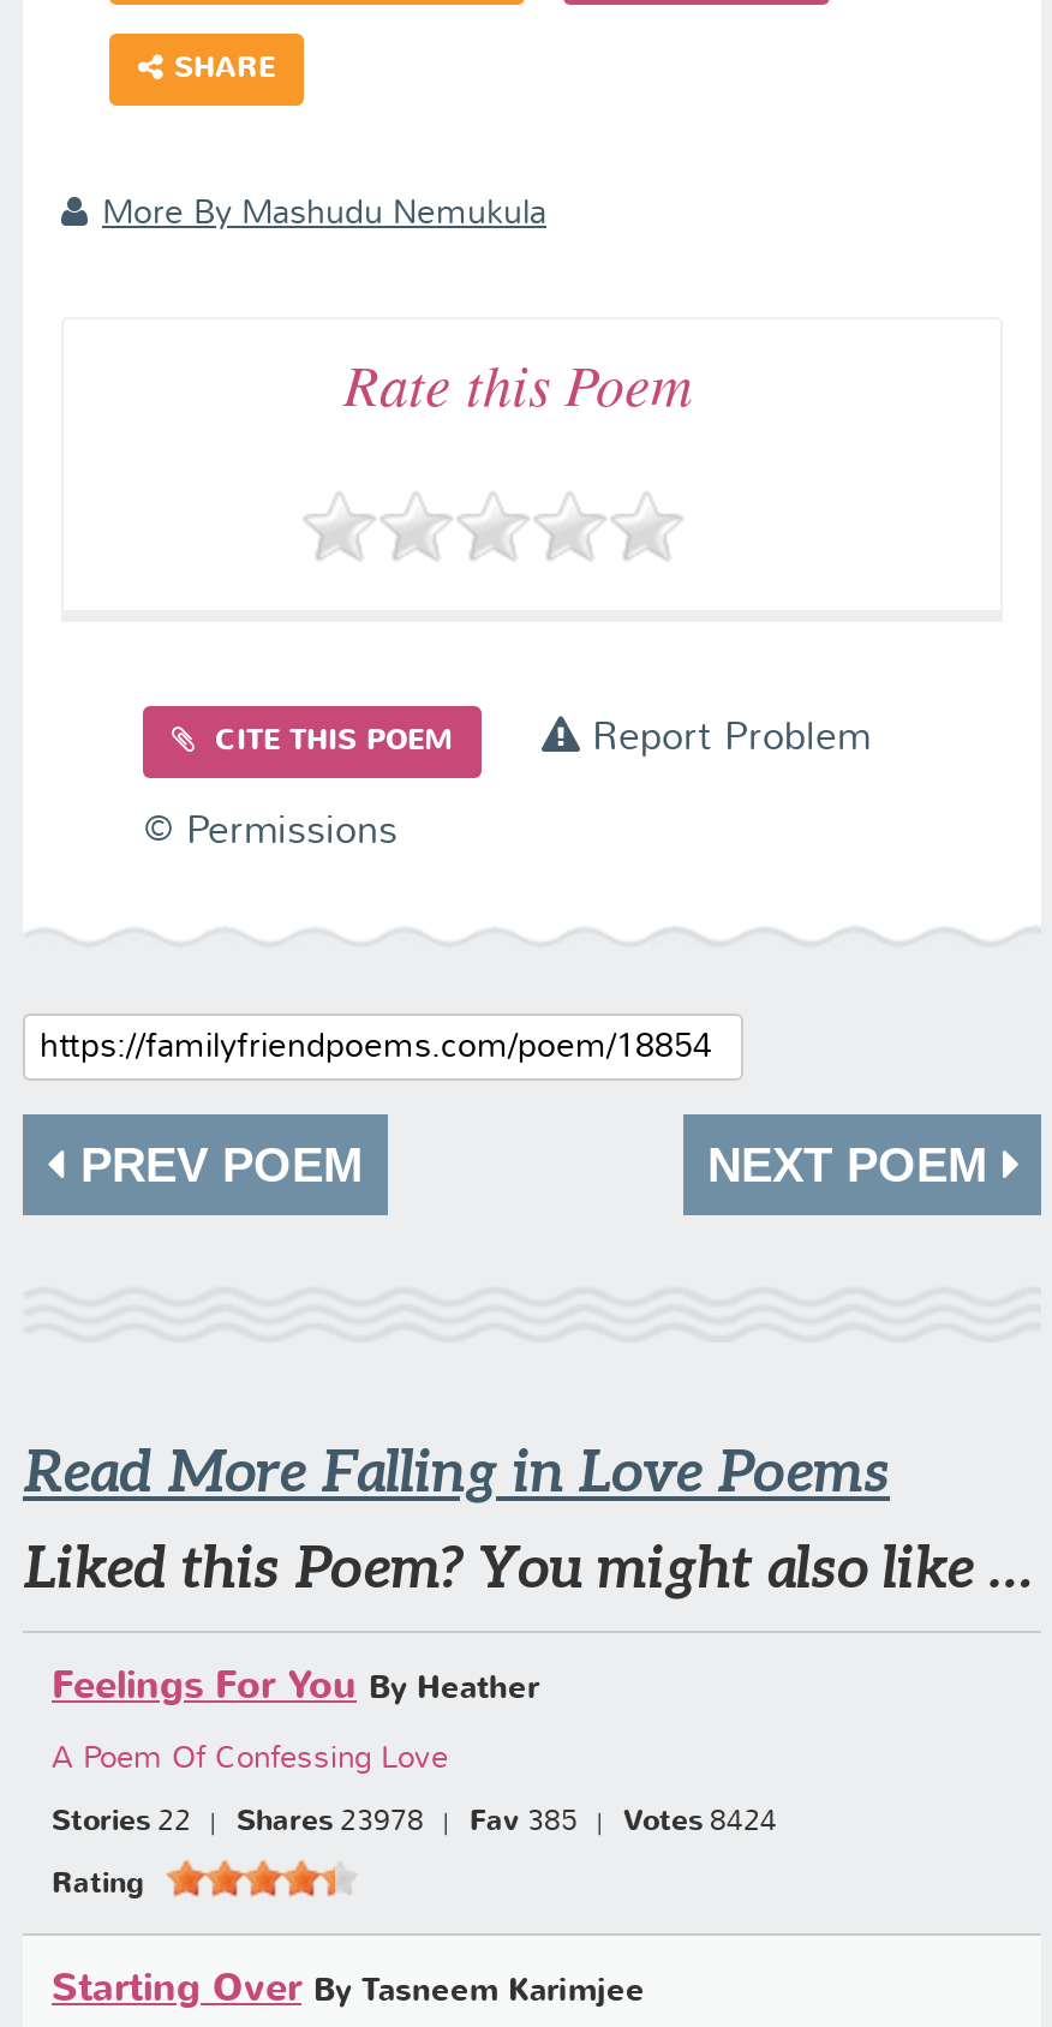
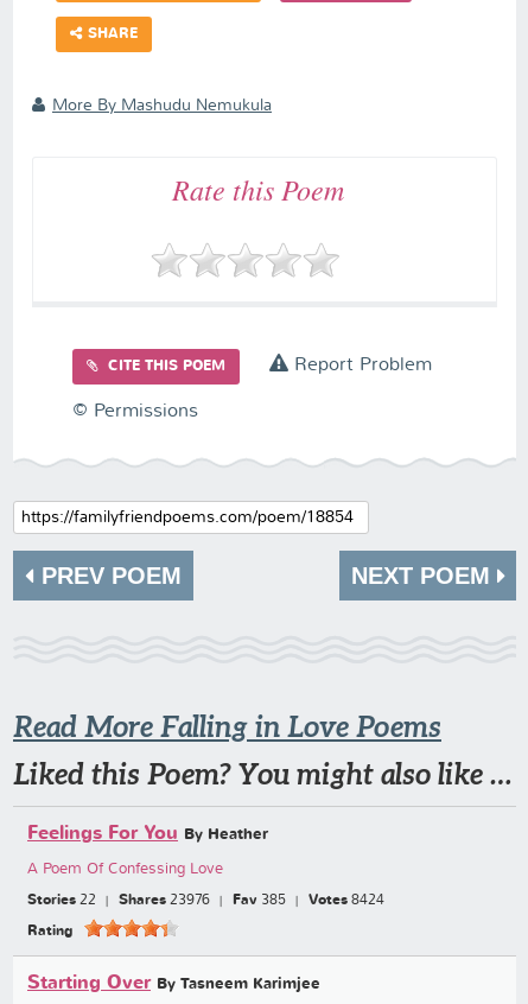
[52,1808,777,1837] Stories 22 Shares 23978 Fav 385 Votes 8424 -> [27,894,384,908] Stories 22 Shares 23976 Fav 385 Votes 8424

